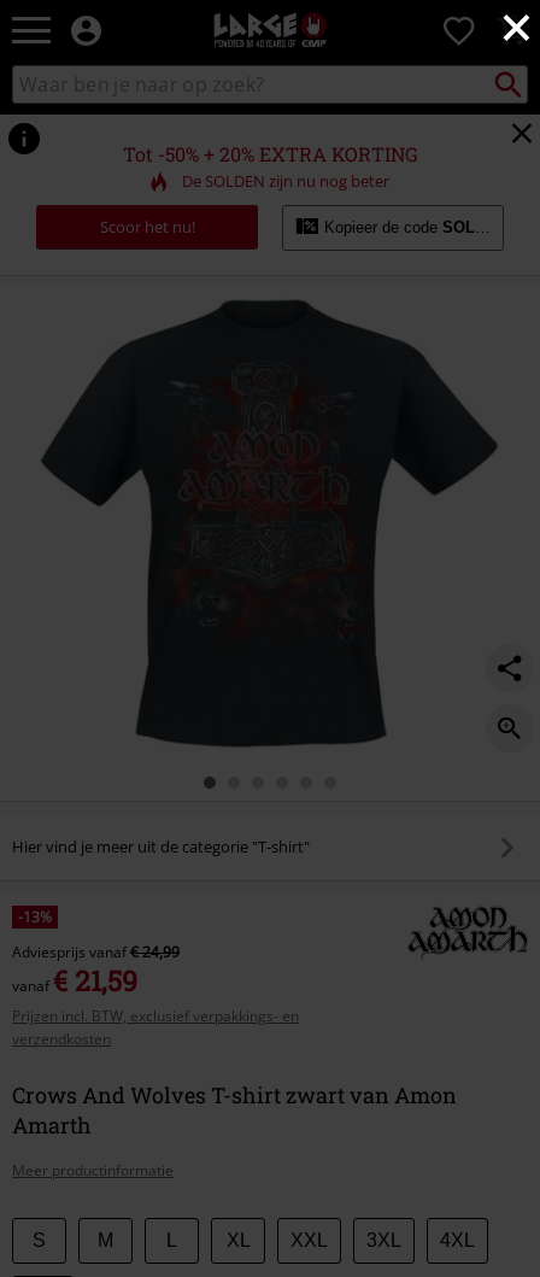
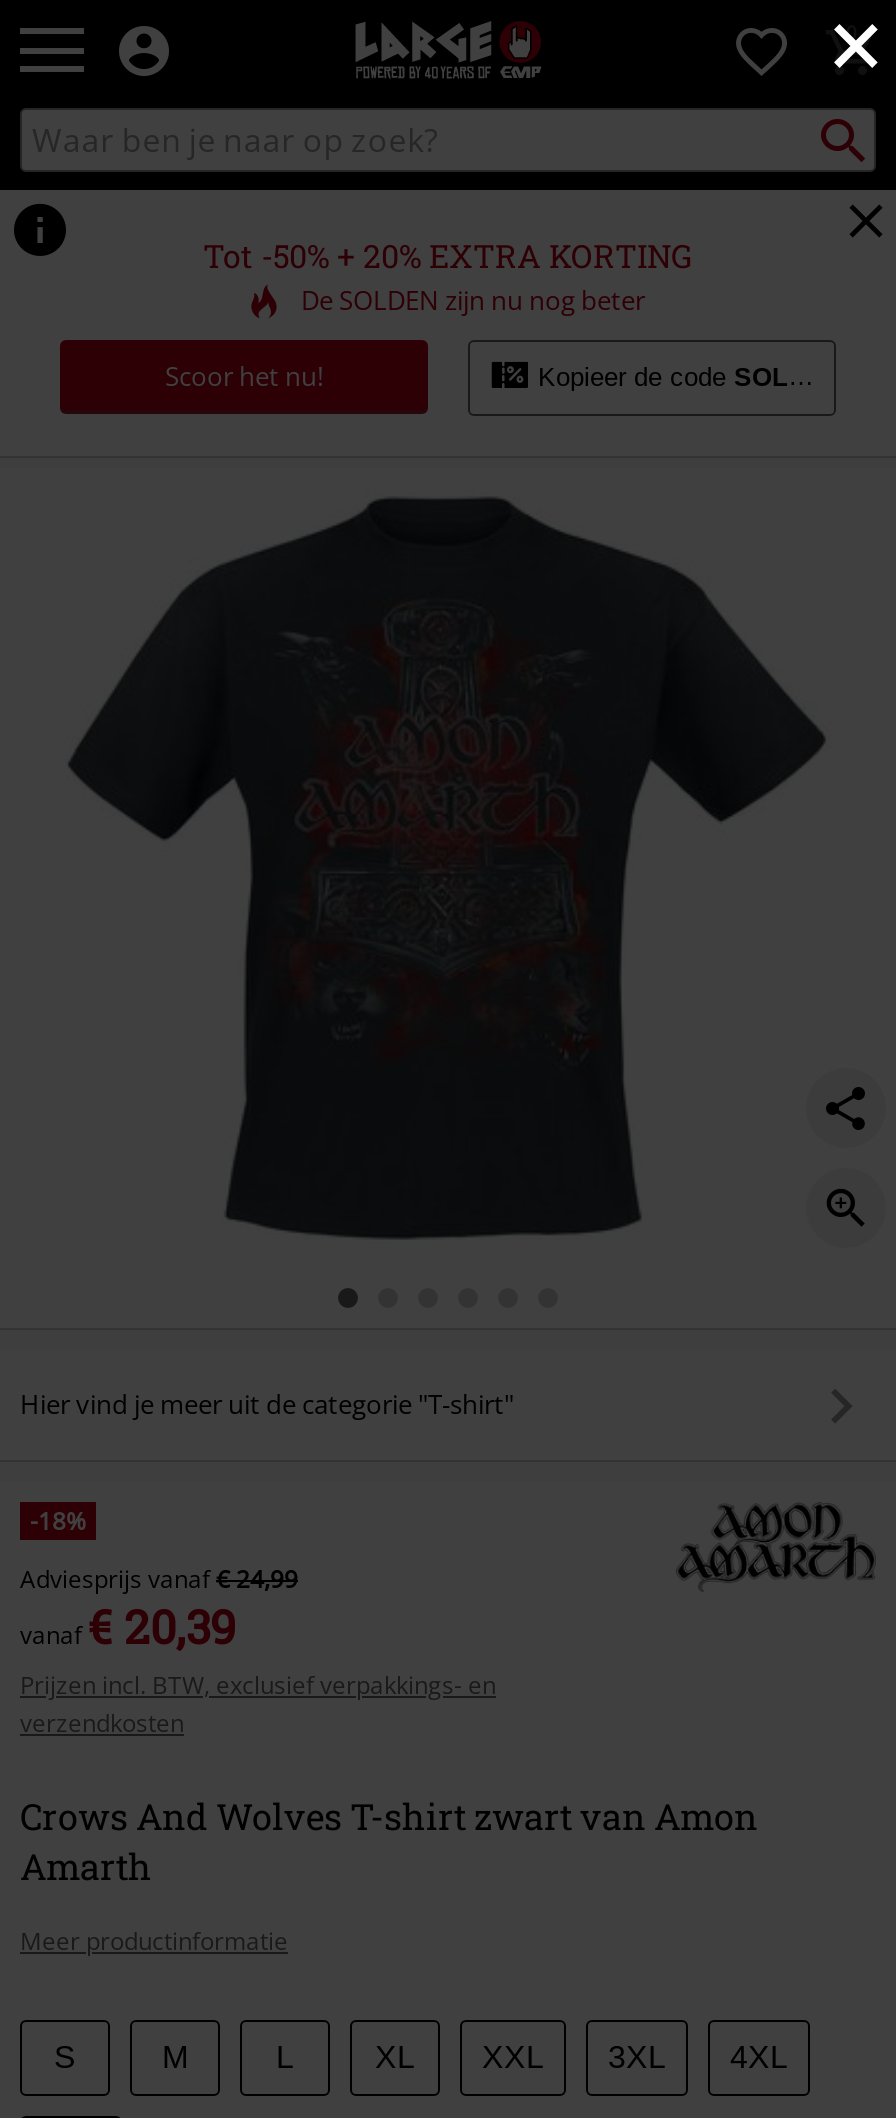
[18,906,52,927] -13% -> [30,1503,86,1537] -18%
[12,962,137,998] vanaf€ 21,59 -> [20,1595,236,1655] vanaf€ 20,39

